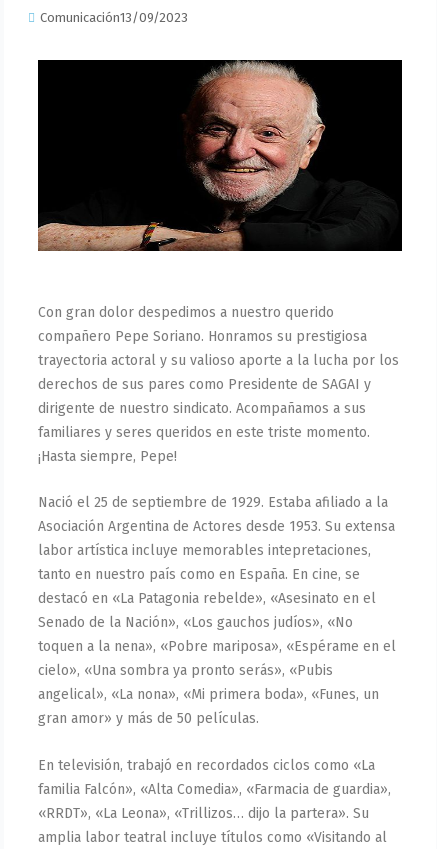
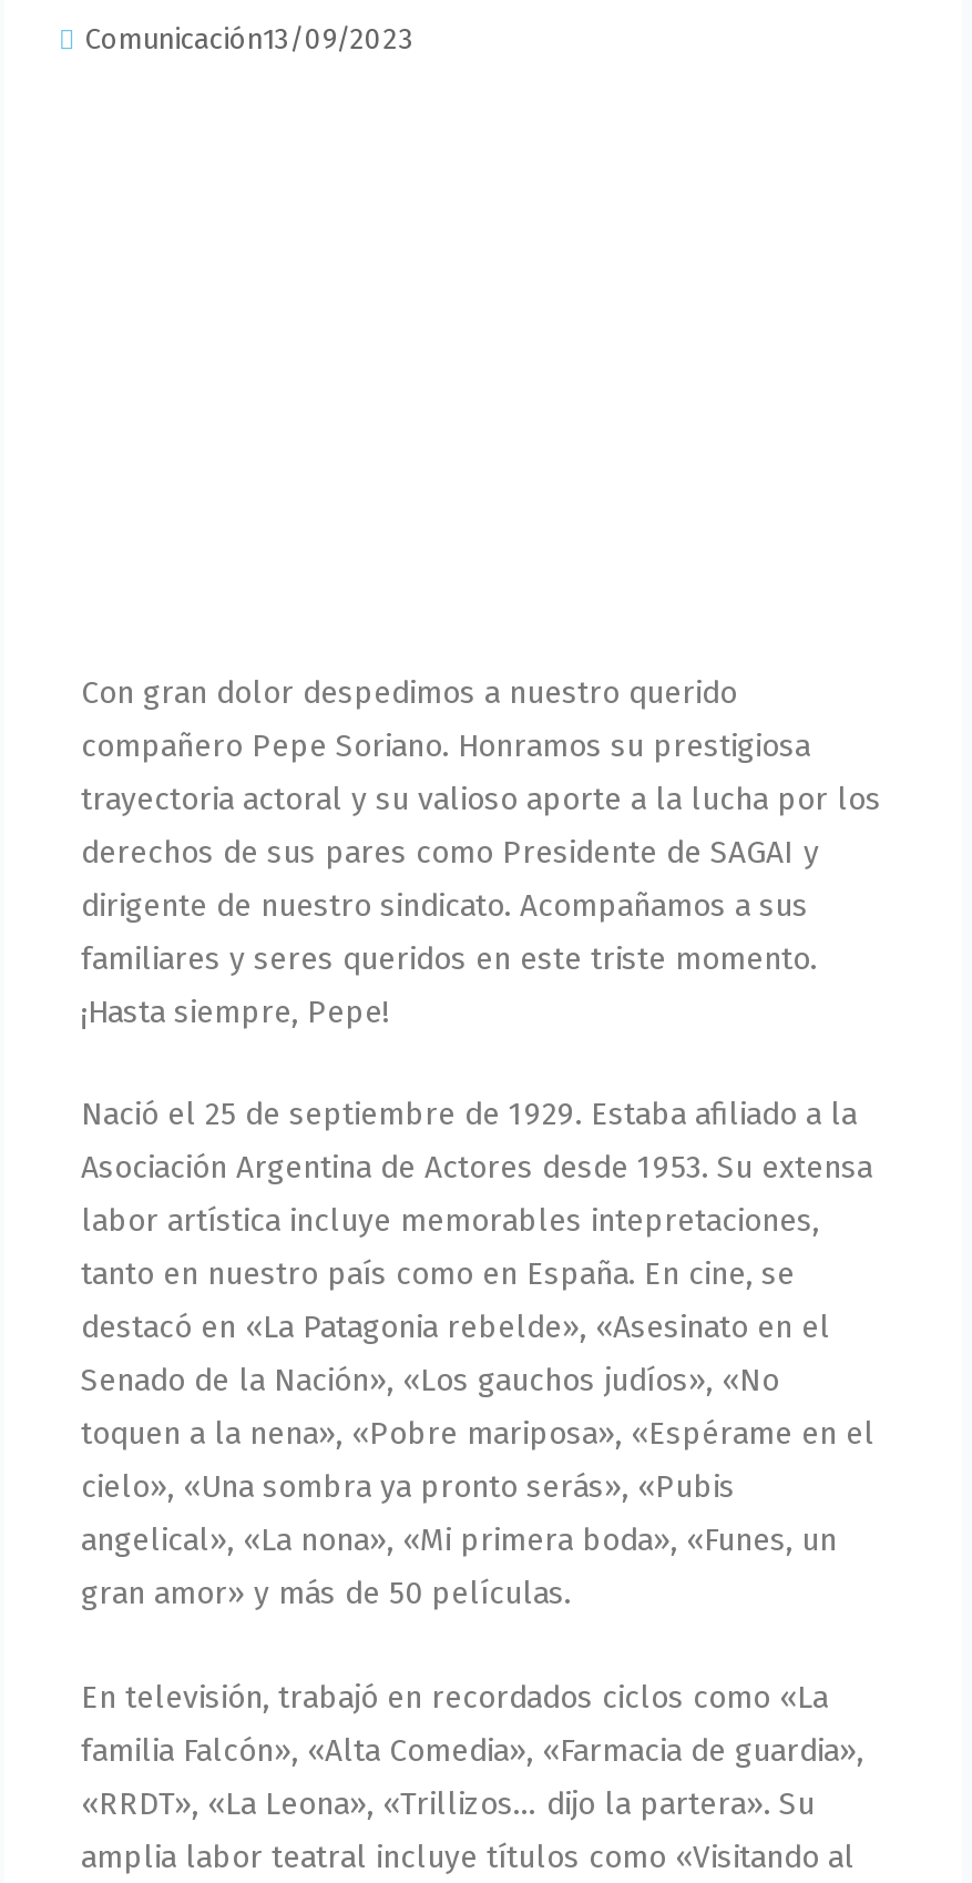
[37,59,403,252] [image] -> none

